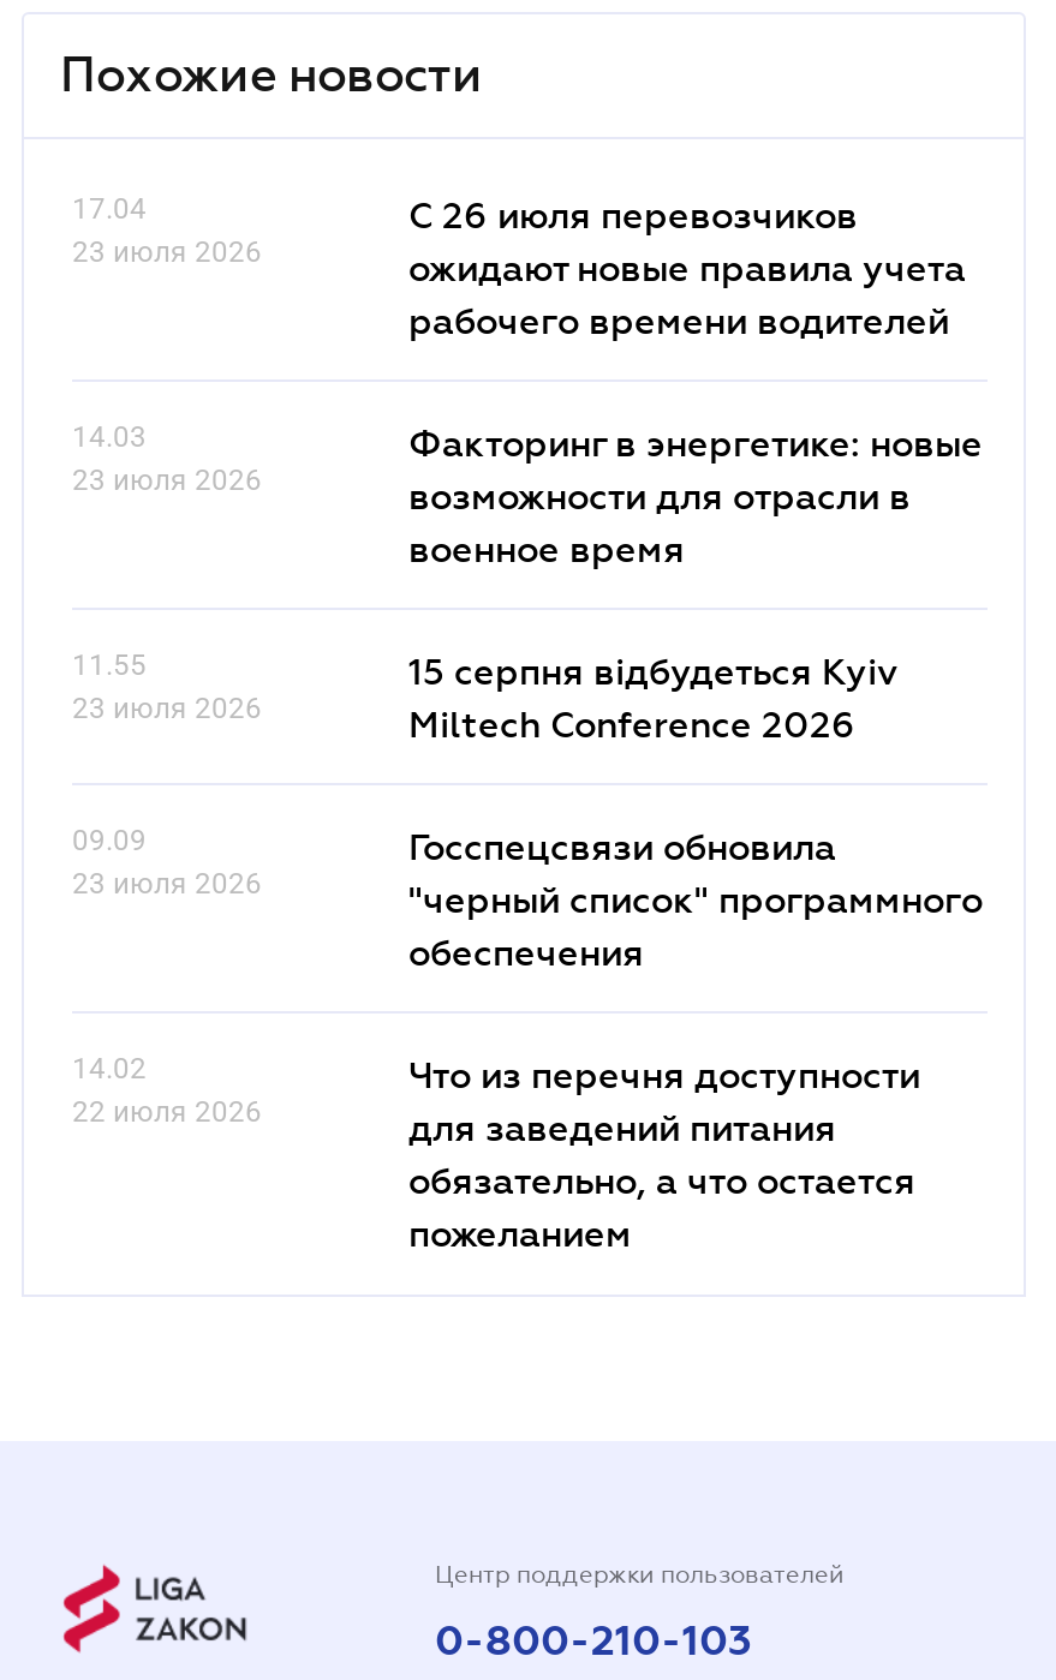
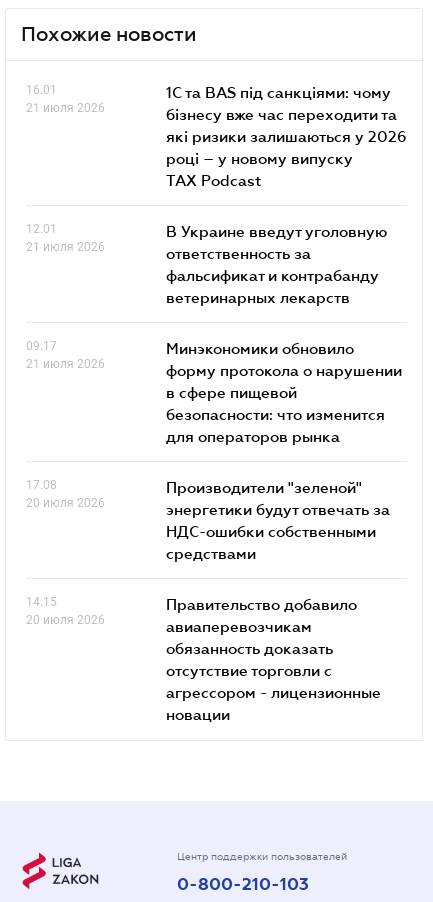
[72,191,262,268] 17.04 | 23 июля 2026 -> [26,83,105,115] 16.01 | 21 июля 2026
[408,191,966,340] С 26 июля перевозчиков | ожидают новые правила учета | рабочего времени водителей -> [166,83,407,189] 1С та BAS під санкціями: чому | бізнесу вже час переходити та | які ризики залишаються у 2026 | році – у новому випуску | TAX Podcast
[72,420,262,496] 14.03 | 23 июля 2026 -> [26,222,105,254] 12.01 | 21 июля 2026
[408,420,983,568] Факторинг в энергетике: новые | возможности для отрасли в | военное время -> [166,222,387,306] В Украине введут уголовную | ответственность за | фальсификат и контрабанду | ветеринарных лекарств
[72,648,262,725] 11.55 | 23 июля 2026 -> [26,339,105,371] 09.17 | 21 июля 2026
[408,648,899,744] 15 серпня відбудеться Kyiv | Miltech Conference 2026 -> [166,339,402,445] Минэкономики обновило | форму протокола о нарушении | в сфере пищевой | безопасности: что изменится | для операторов рынка
[72,823,262,900] 09.09 | 23 июля 2026 -> [26,478,105,510] 17.08 | 20 июля 2026
[408,823,983,972] Госспецсвязи обновила | "черный список" программного | обеспечения -> [166,478,390,562] Производители "зеленой" | энергетики будут отвечать за | НДС-ошибки собственными | средствами
[72,1051,262,1128] 14.02 | 22 июля 2026 -> [26,595,105,627] 14.15 | 20 июля 2026
[408,1051,920,1253] Что из перечня доступности | для заведений питания | обязательно, а что остается | пожеланием -> [166,595,381,723] Правительство добавило | авиаперевозчикам | обязанность доказать | отсутствие торговли с | агрессором - лицензионные | новации

